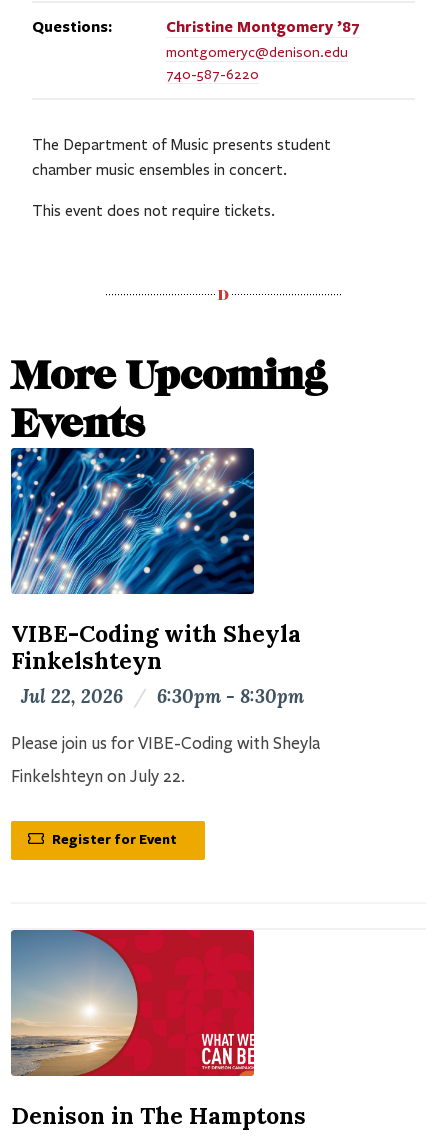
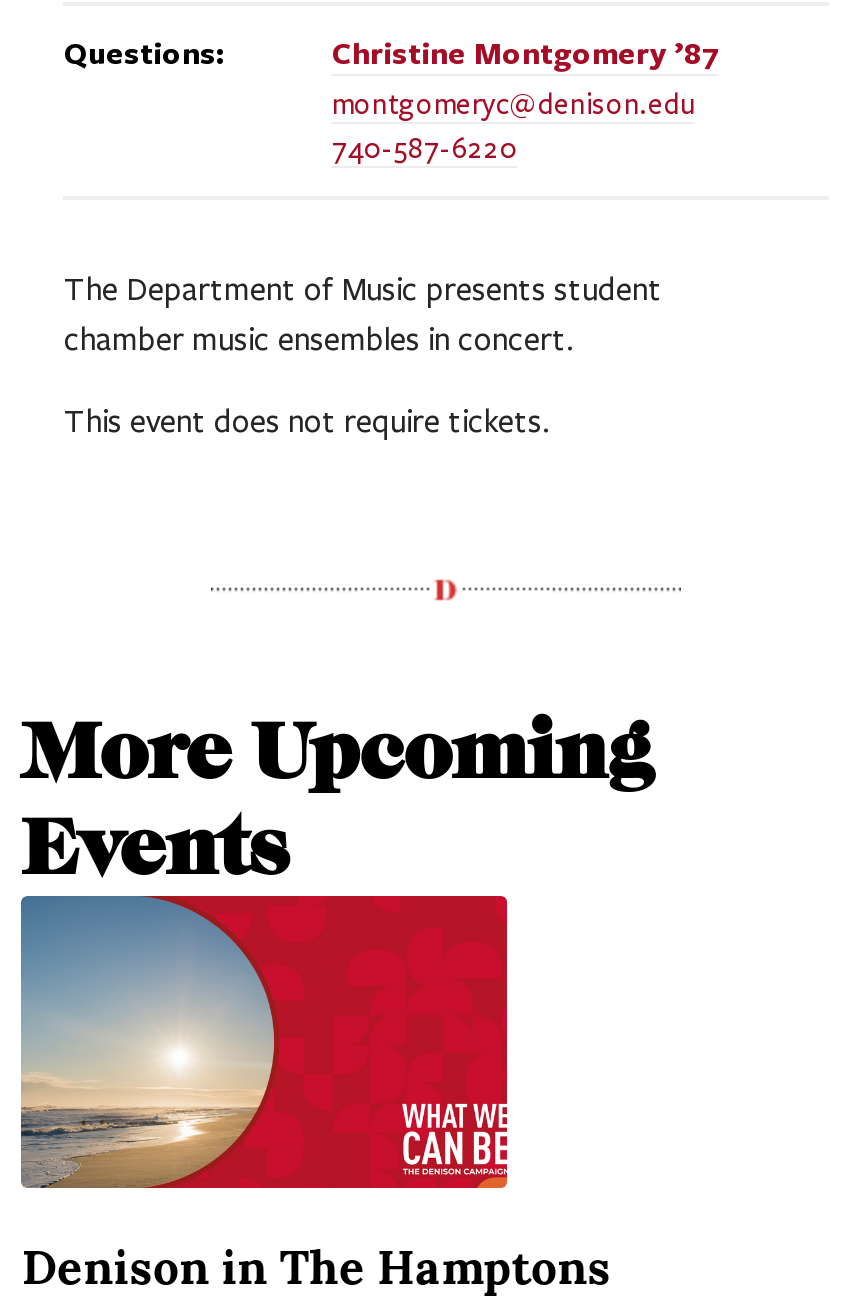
[10,447,320,848] [image] | VIBE-Coding with Sheyla | Finkelshteyn | Jul 22, 2026 / 6:30pm - 8:30pm | Please join us for VIBE-Coding with Sheyla | Finkelshteyn on July 22. | Register for Event -> none

